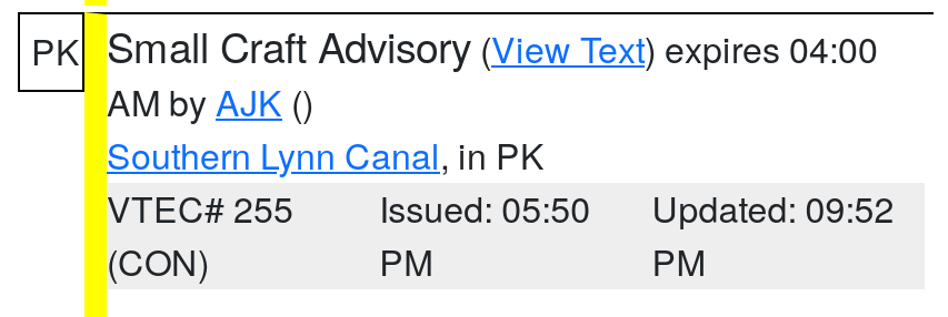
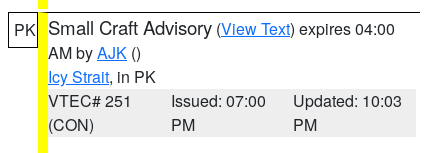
[107,130,545,234] Southern Lynn Canal, in PK | VTEC# 255 -> [48,65,156,112] Icy Strait, in PK | VTEC# 251
[379,183,590,234] Issued: 05:50 -> [171,89,266,112] Issued: 07:00
[652,183,894,234] Updated: 09:52 -> [293,89,402,112] Updated: 10:03

